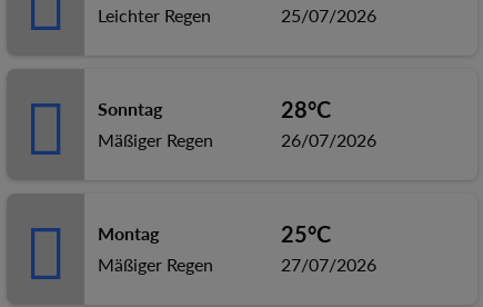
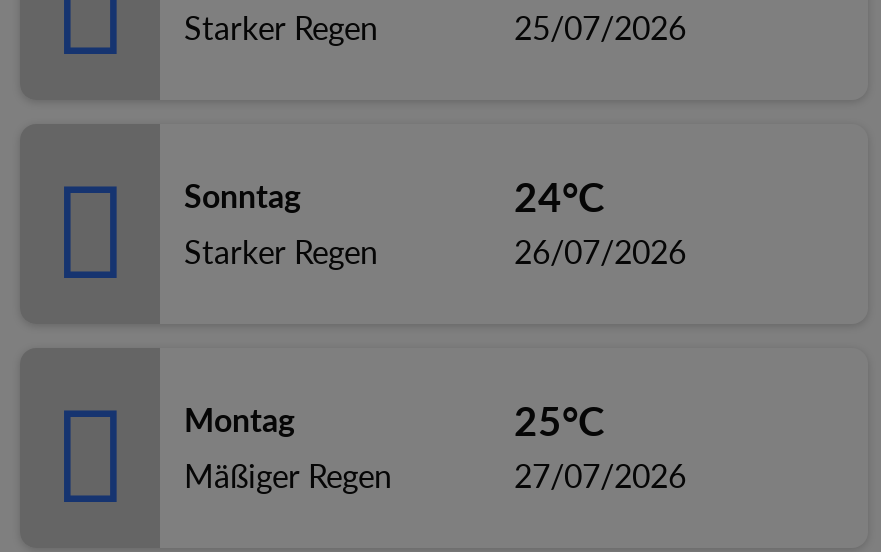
[98,4,211,26] Leichter Regen -> [184,8,378,46] Starker Regen
[281,96,331,122] 28°C -> [514,172,604,220] 24°C
[98,129,213,150] Mäßiger Regen -> [184,232,378,270] Starker Regen

